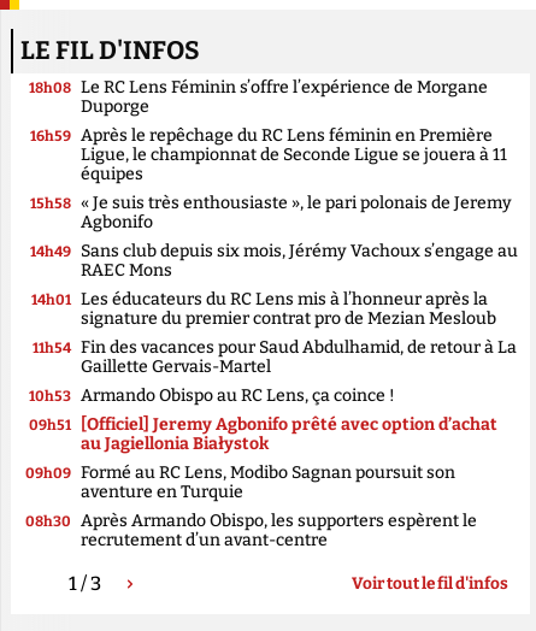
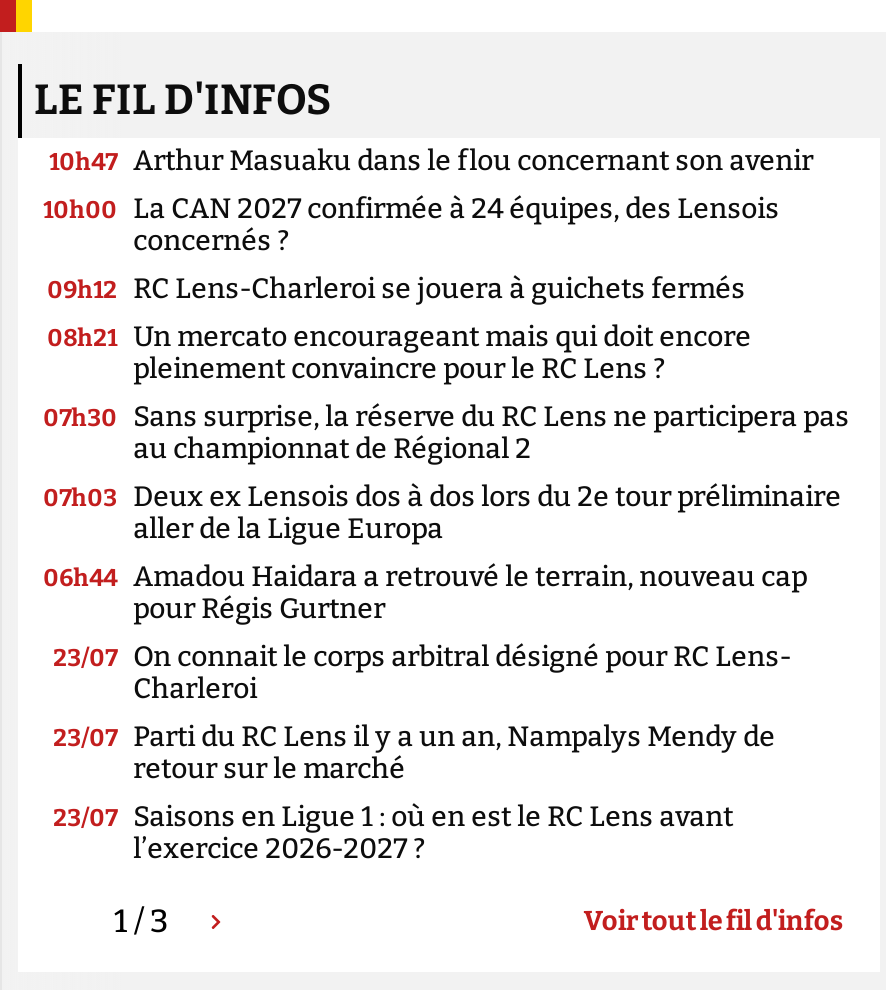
[25,76,517,550] 18h08 Le RC Lens Féminin s’offre l’expérience de Morgane | Duporge | 16h59 Après le repêchage du RC Lens féminin en Première | Ligue, le championnat de Seconde Ligue se jouera à 11 | équipes | 15h58 « Je suis très enthousiaste », le pari polonais de Jeremy | Agbonifo | 14h49 Sans club depuis six mois, Jérémy Vachoux s’engage au | RAEC Mons | 14h01 Les éducateurs du RC Lens mis à l’honneur après la | signature du premier contrat pro de Mezian Mesloub | 11h54 Fin des vacances pour Saud Abdulhamid, de retour à La | Gaillette Gervais-Martel | 10h53 Armando Obispo au RC Lens, ça coince ! | 09h51 [Officiel] Jeremy Agbonifo prêté avec option d’achat | au Jagiellonia Białystok | 09h09 Formé au RC Lens, Modibo Sagnan poursuit son | aventure en Turquie | 08h30 Après Armando Obispo, les supporters espèrent le | recrutement d’un avant-centre -> [43,143,849,865] 10h47 Arthur Masuaku dans le flou concernant son avenir | 10h00 La CAN 2027 confirmée à 24 équipes, des Lensois | concernés ? | 09h12 RC Lens-Charleroi se jouera à guichets fermés | 08h21 Un mercato encourageant mais qui doit encore | pleinement convaincre pour le RC Lens ? | 07h30 Sans surprise, la réserve du RC Lens ne participera pas | au championnat de Régional 2 | 07h03 Deux ex Lensois dos à dos lors du 2e tour préliminaire | aller de la Ligue Europa | 06h44 Amadou Haidara a retrouvé le terrain, nouveau cap | pour Régis Gurtner | 23/07 On connait le corps arbitral désigné pour RC Lens- | Charleroi | 23/07 Parti du RC Lens il y a un an, Nampalys Mendy de | retour sur le marché | 23/07 Saisons en Ligue 1 : où en est le RC Lens avant | l’exercice 2026-2027 ?

